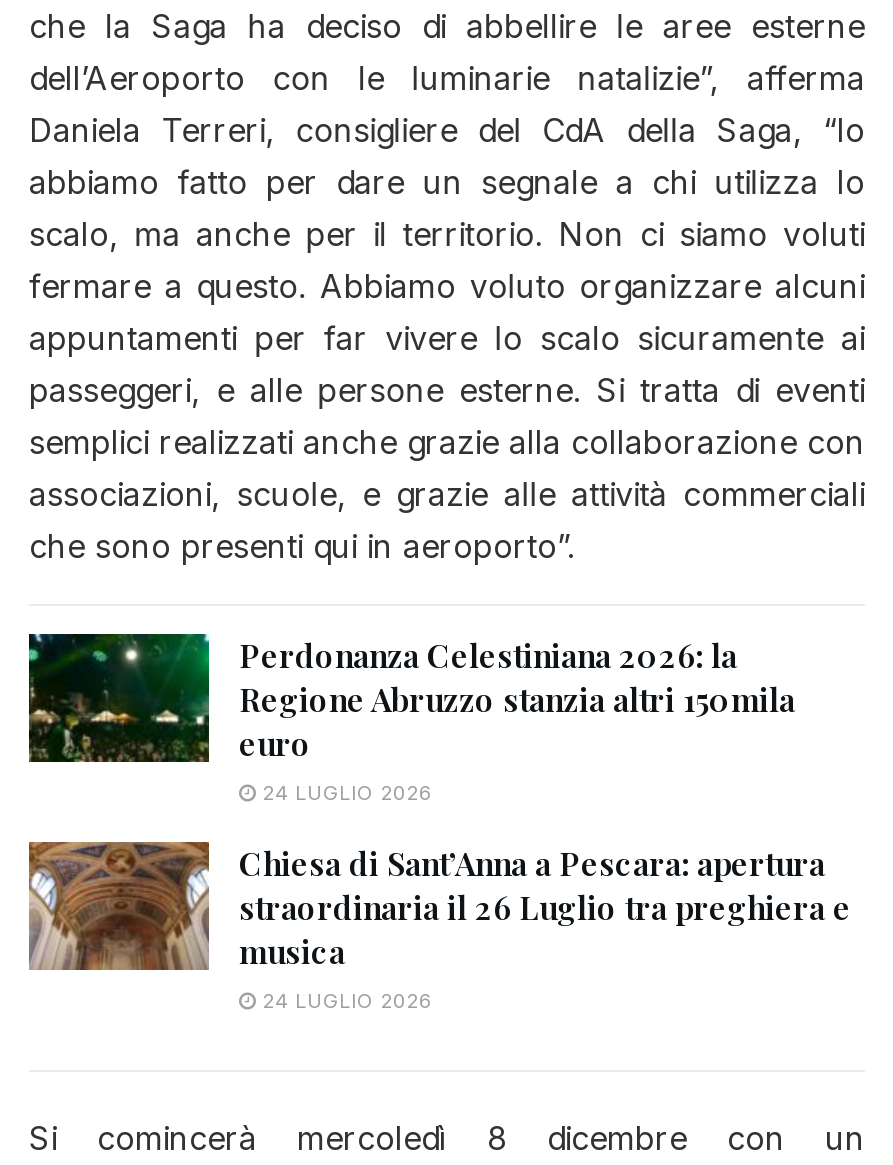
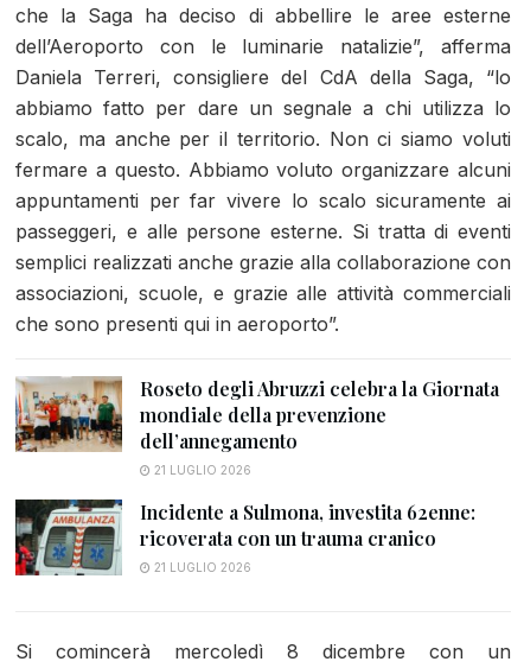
[27,632,795,803] [image] | Perdonanza Celestiniana 2026: la | Regione Abruzzo stanzia altri 150mila | euro | 24 LUGLIO 2026 -> [14,376,499,477] [image] | Roseto degli Abruzzi celebra la Giornata | mondiale della prevenzione | dell’annegamento | 21 LUGLIO 2026
[27,840,851,1011] [image] | Chiesa di Sant’Anna a Pescara: apertura | straordinaria il 26 Luglio tra preghiera e | musica | 24 LUGLIO 2026 -> [14,498,475,577] [image] | Incidente a Sulmona, investita 62enne: | ricoverata con un trauma cranico | 21 LUGLIO 2026

